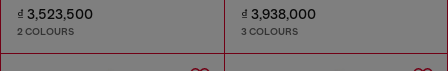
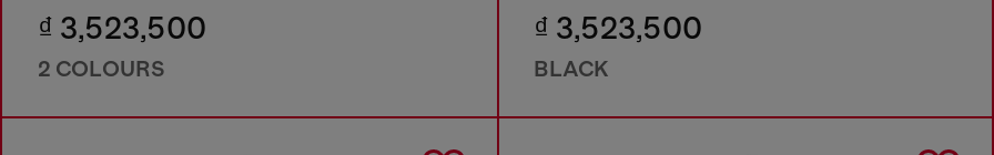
[240,6,315,38] ₫ 3,938,000 | 3 COLOURS -> [534,11,702,83] ₫ 3,523,500 | BLACK

